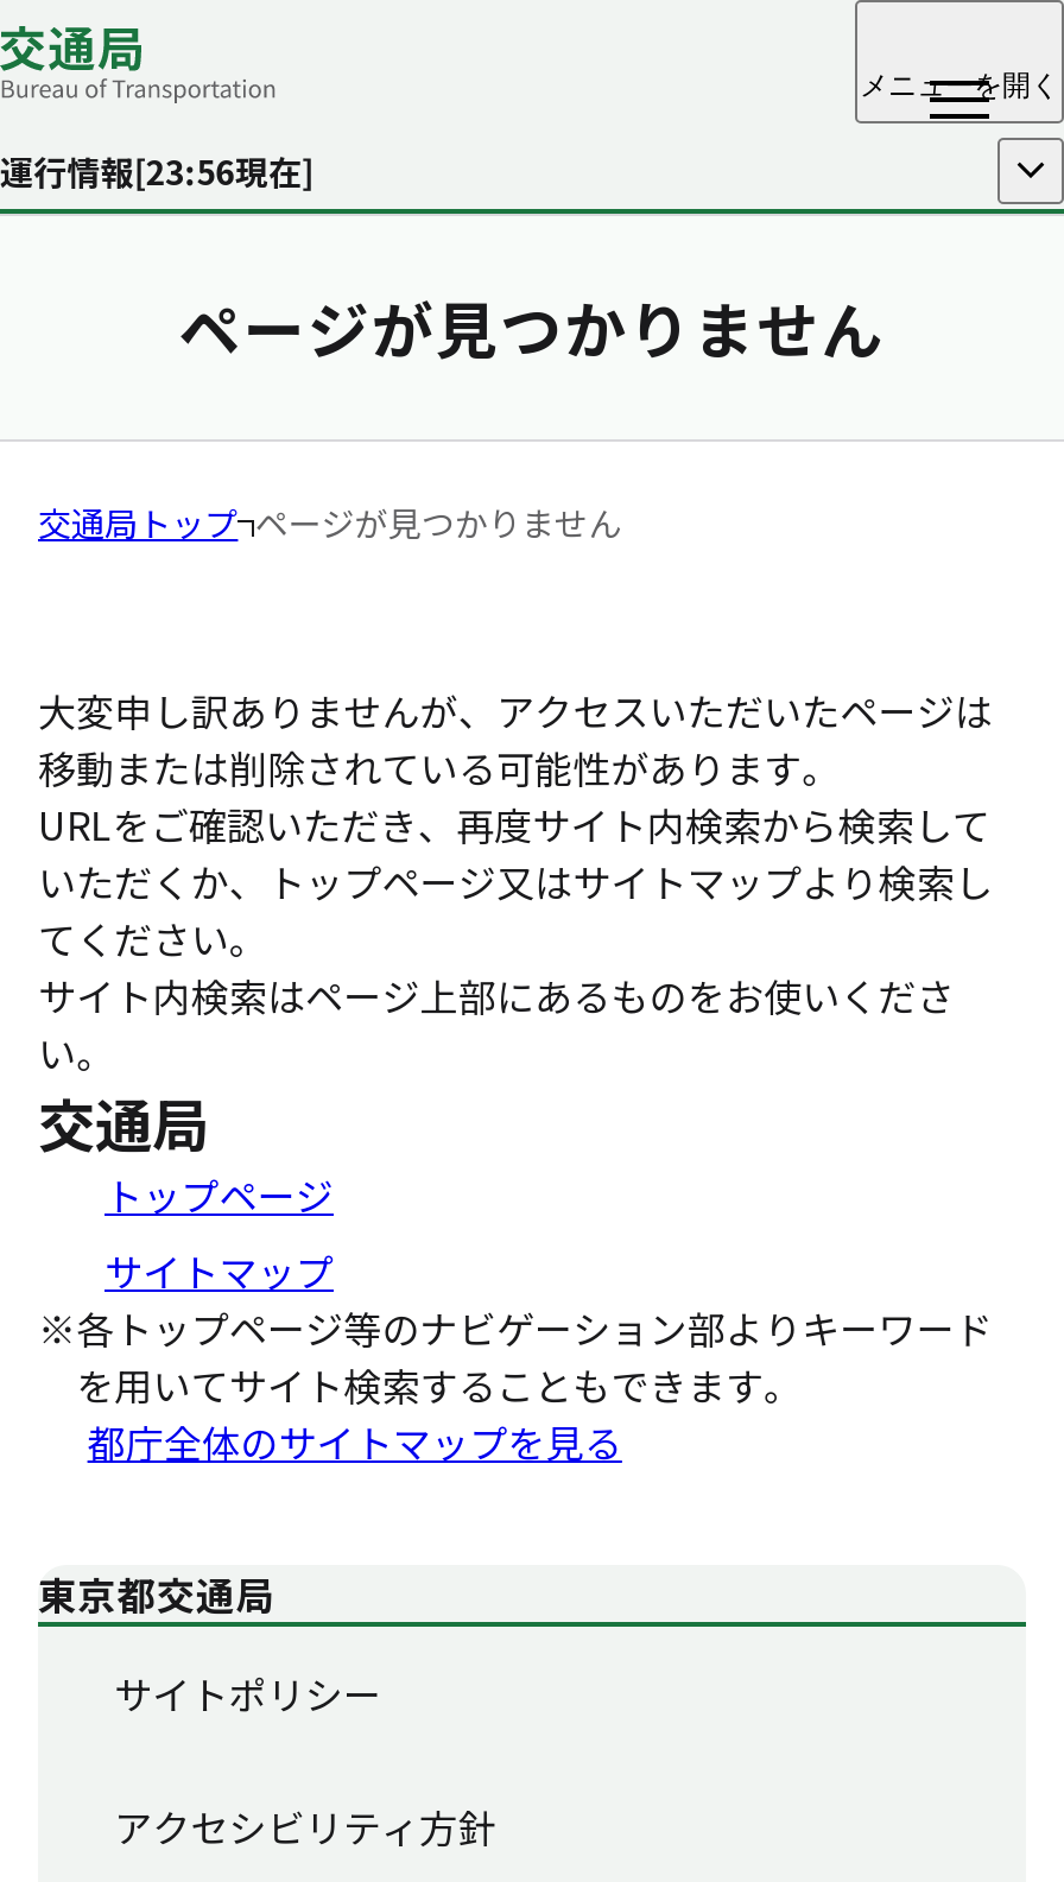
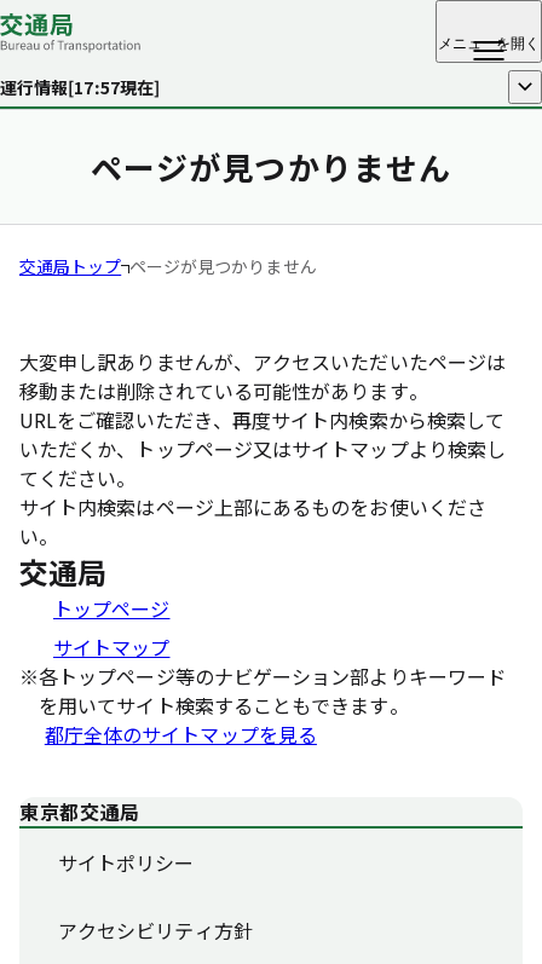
[0,146,314,194] 運行情報[23:56現在] -> [0,74,160,99] 運行情報[17:57現在]

